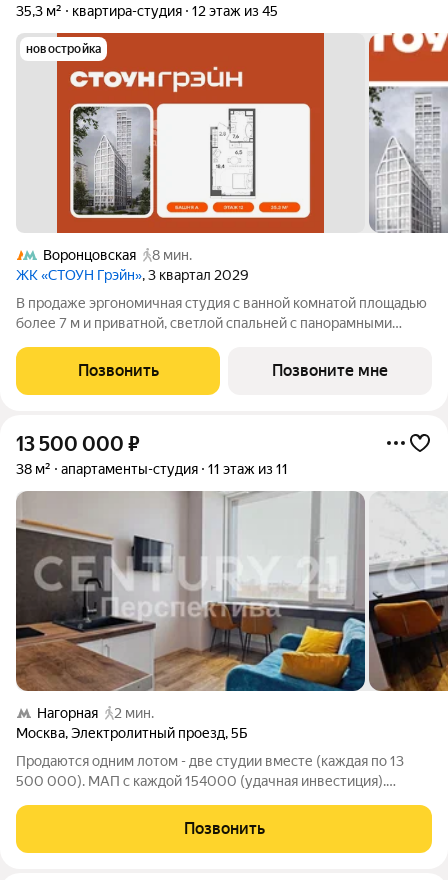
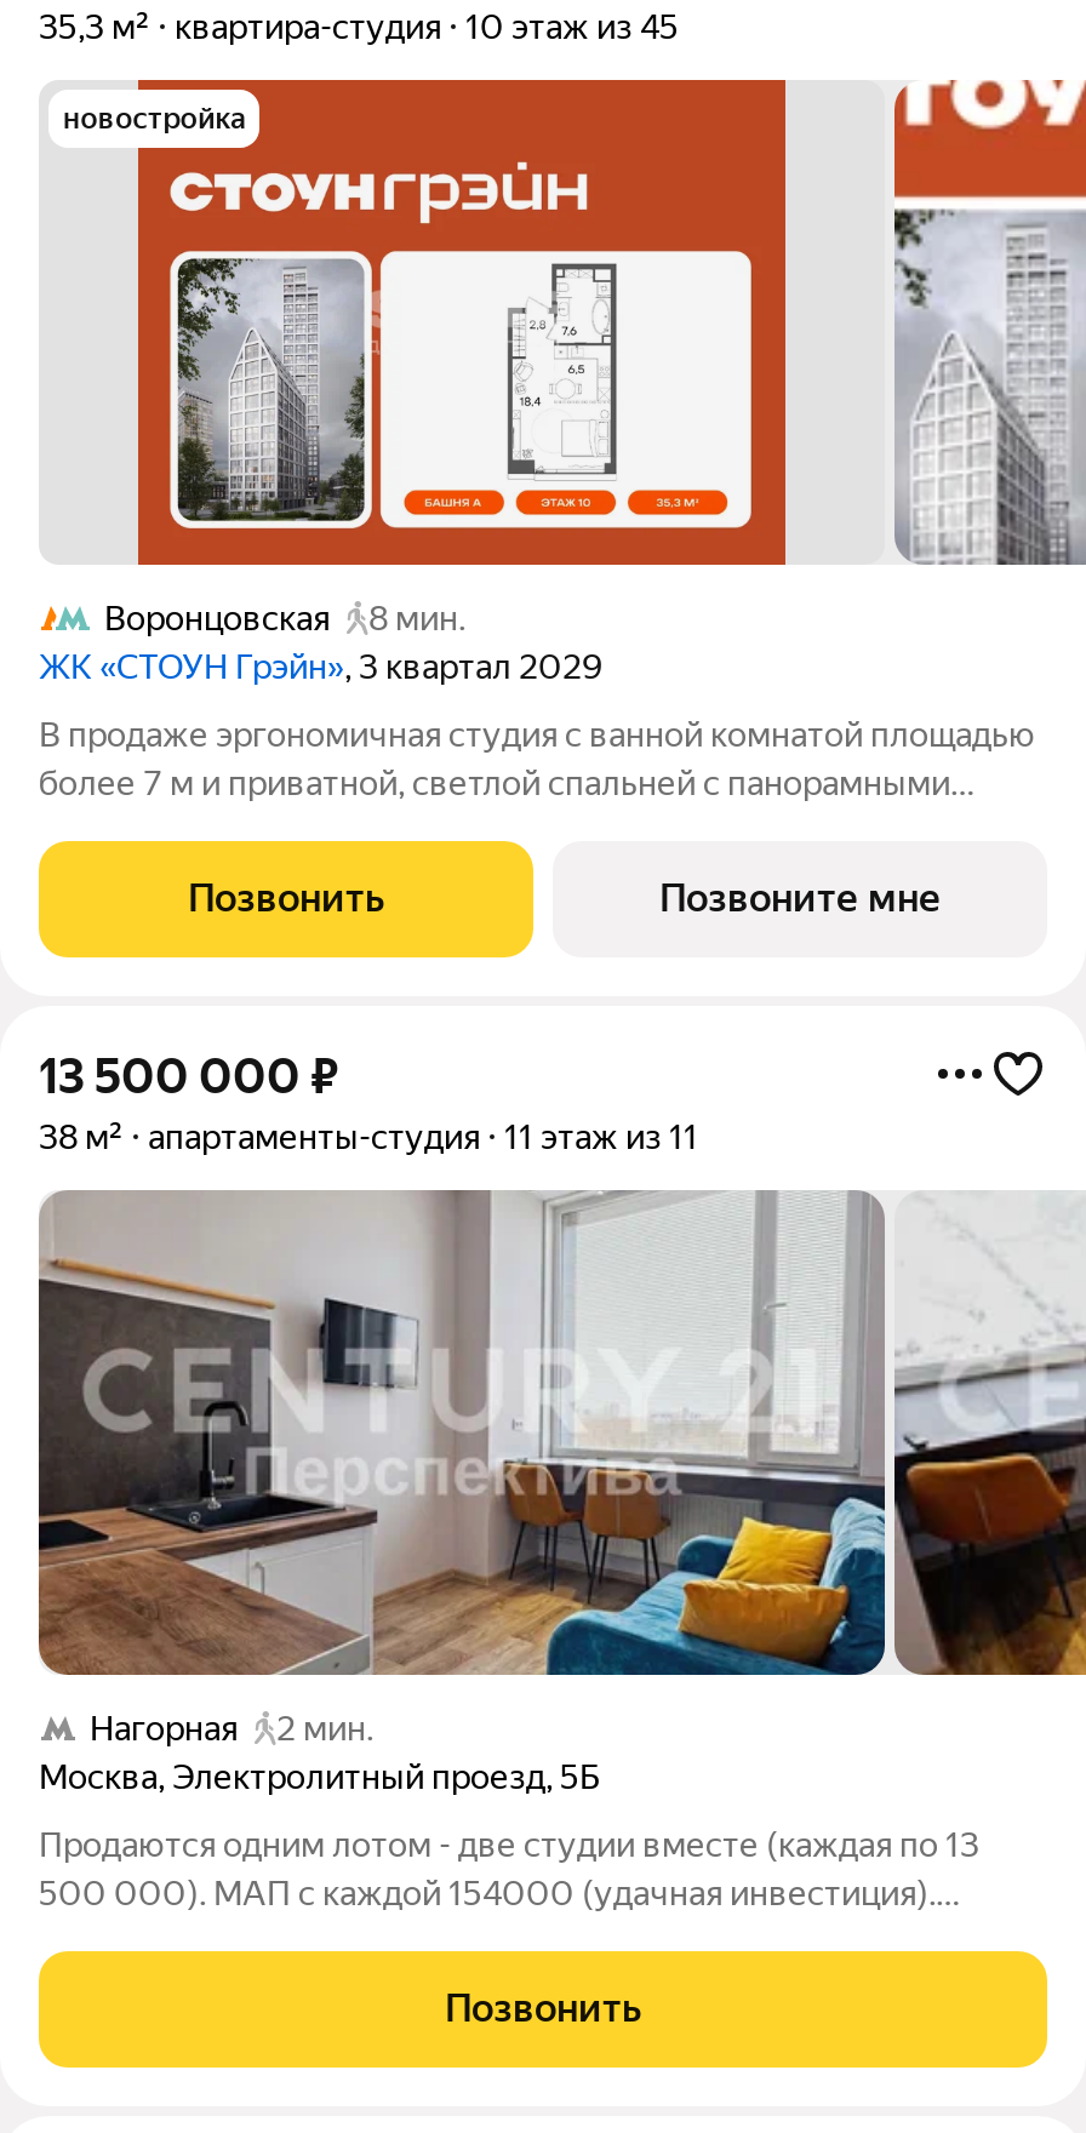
[16,3,278,19] 35,3 м² квартира-студия 12 этаж из 45 -> [39,7,679,46] 35,3 м² квартира-студия 10 этаж из 45

